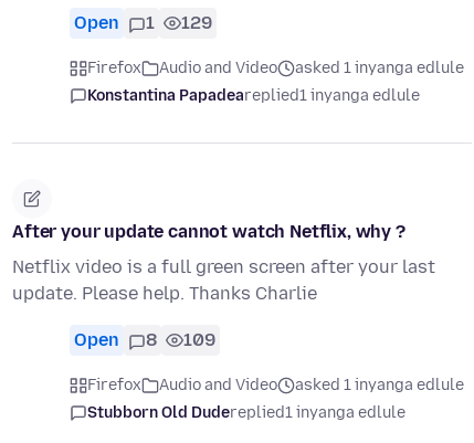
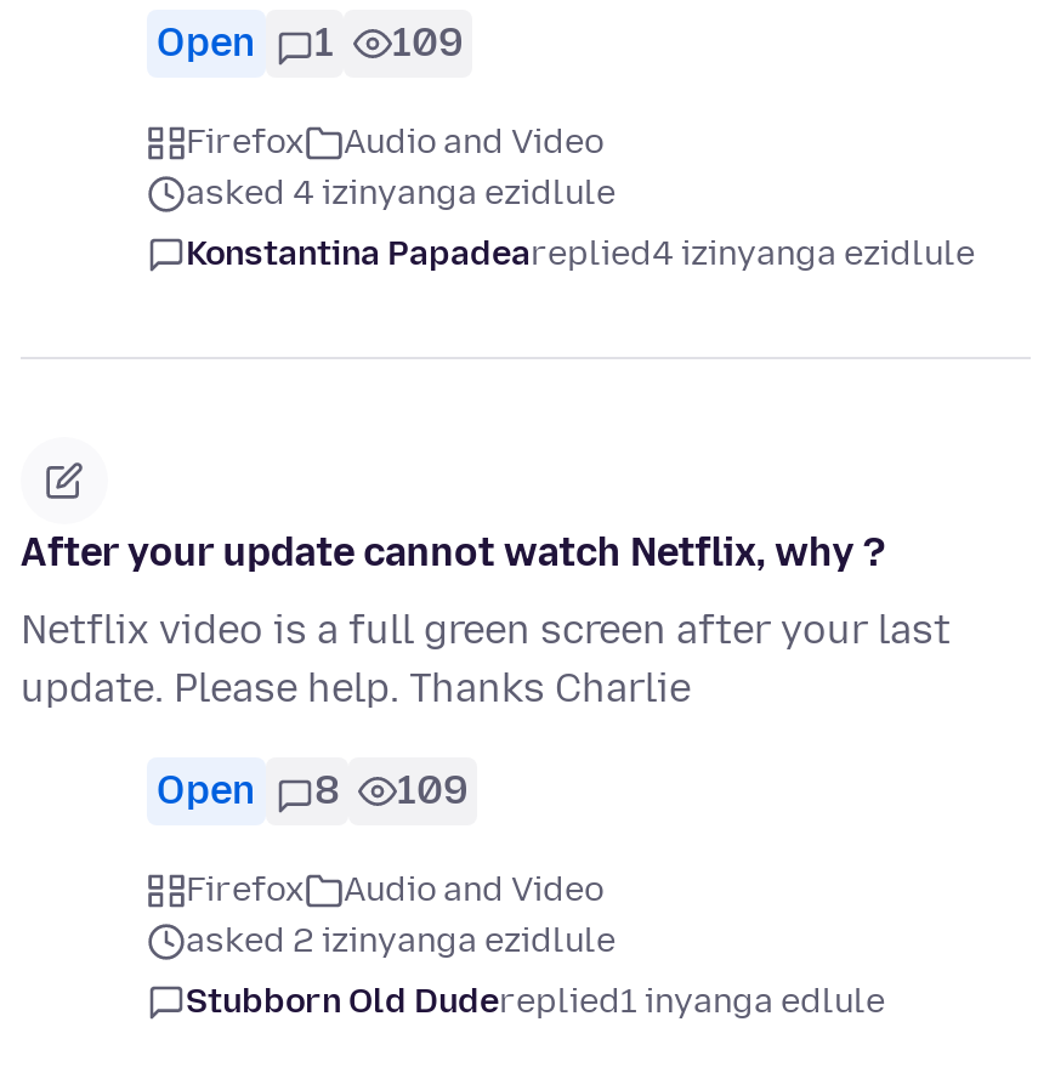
[74,13,212,34] Open 1 129 -> [157,21,463,67] Open 1 109
[295,59,464,78] asked 1 inyanga edlule -> [186,174,616,215] asked 4 izinyanga ezidlule
[87,87,420,106] Konstantina Papadeareplied1 inyanga edlule -> [186,234,975,276] Konstantina Papadeareplied4 izinyanga ezidlule
[295,376,464,395] asked 1 inyanga edlule -> [186,921,616,963] asked 2 izinyanga ezidlule

